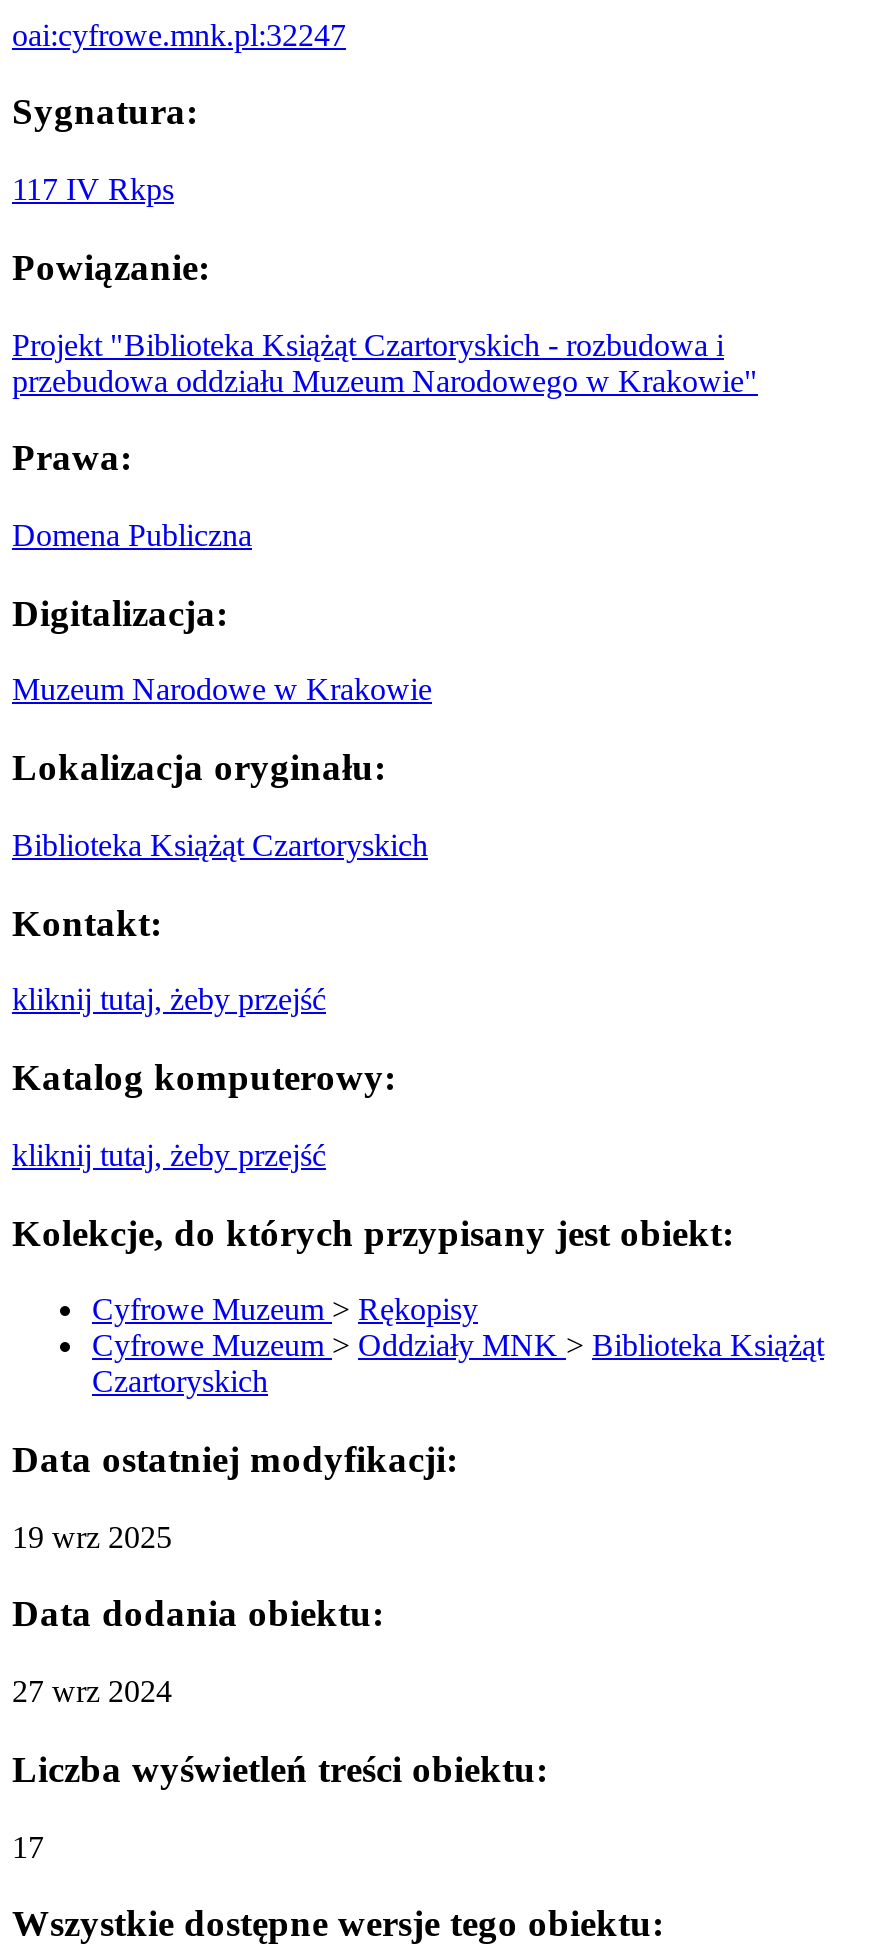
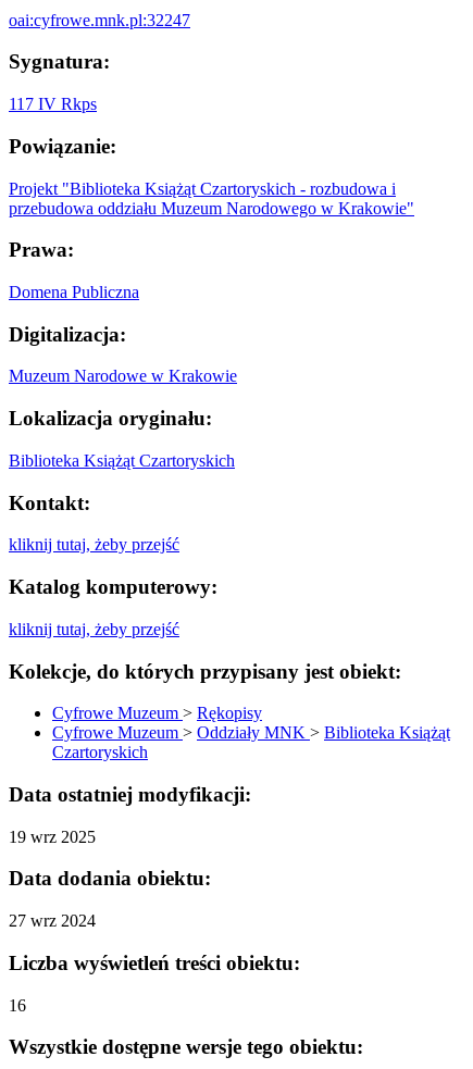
[12,1829,44,1863] 17 -> [9,996,26,1014] 16

